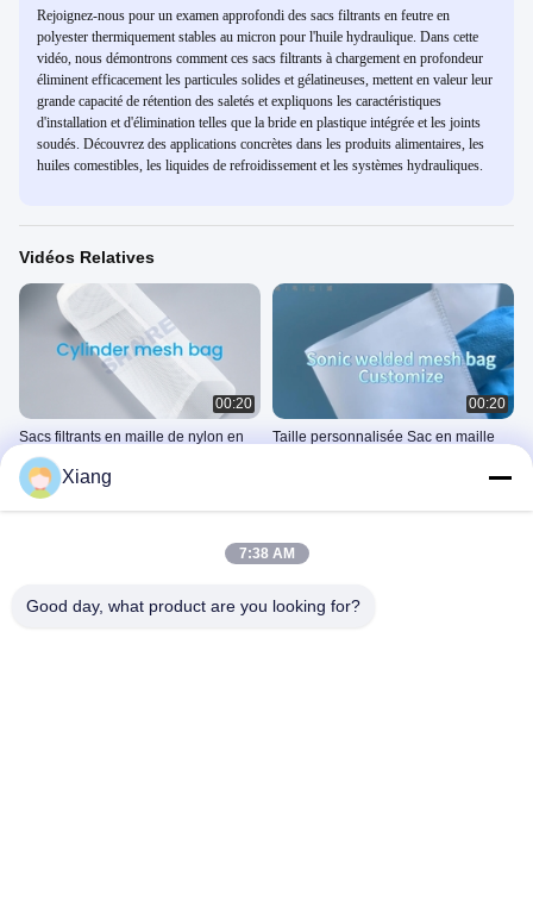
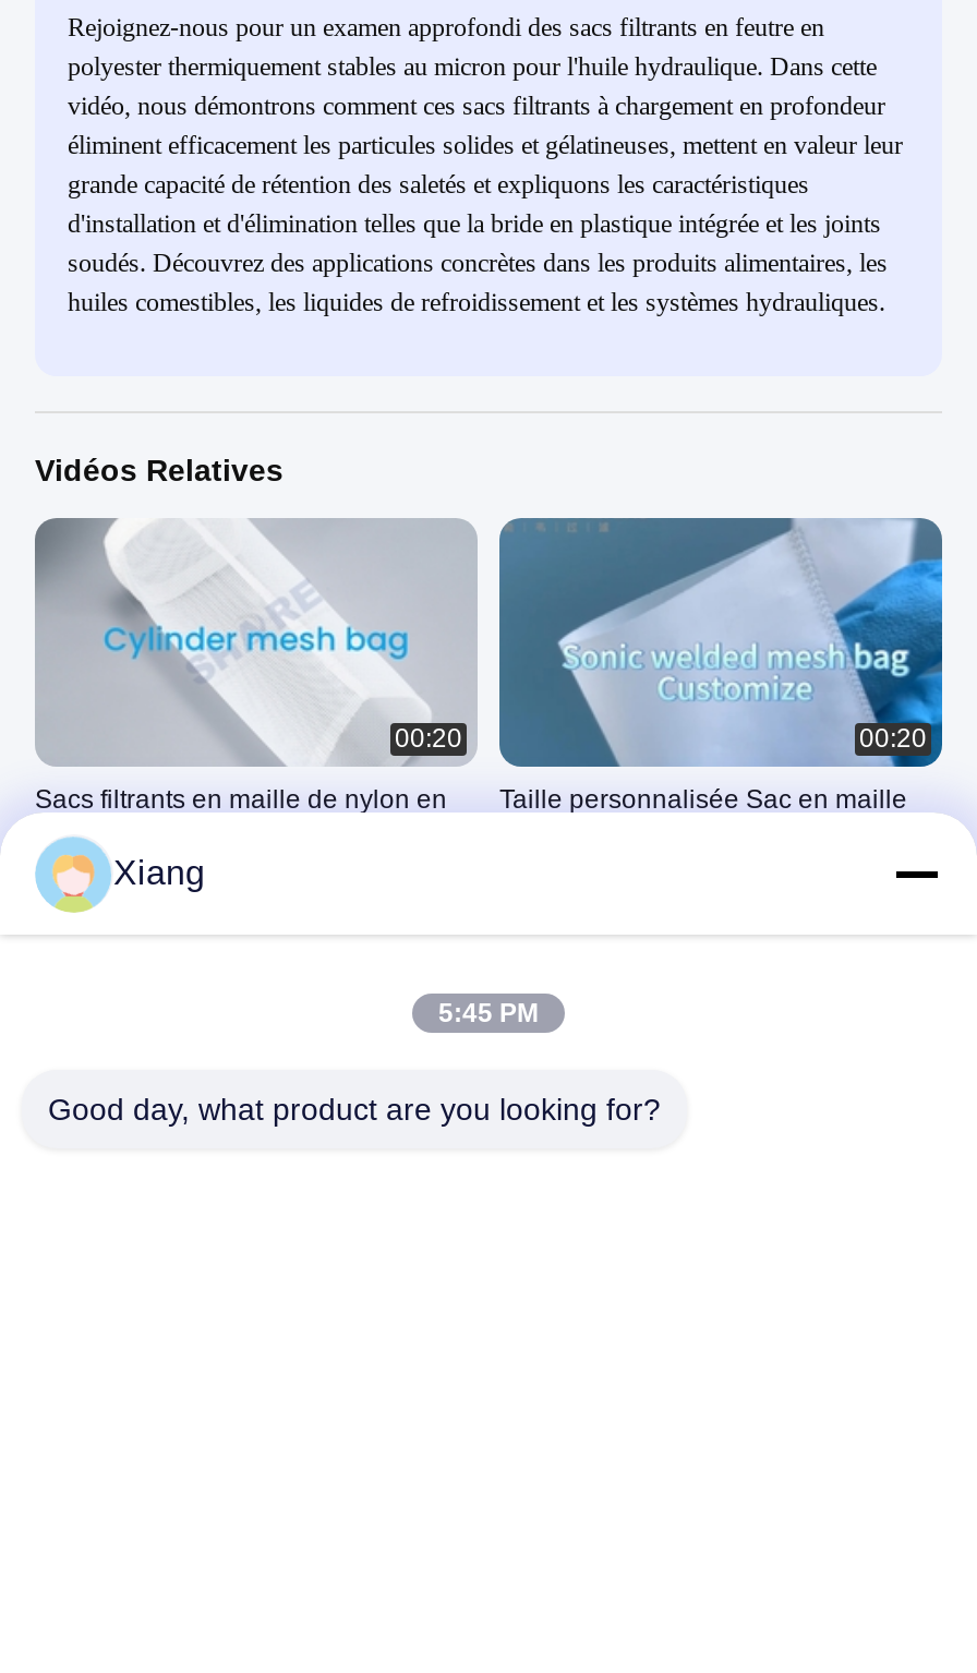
[239,545,294,562] 7:38 AM -> [438,998,539,1028] 5:45 PM

